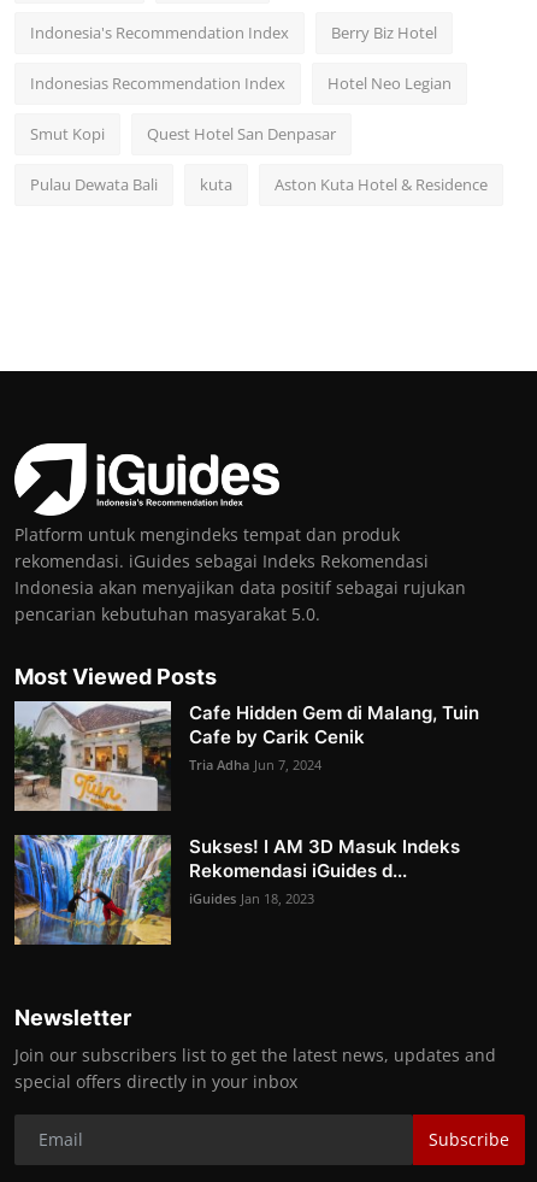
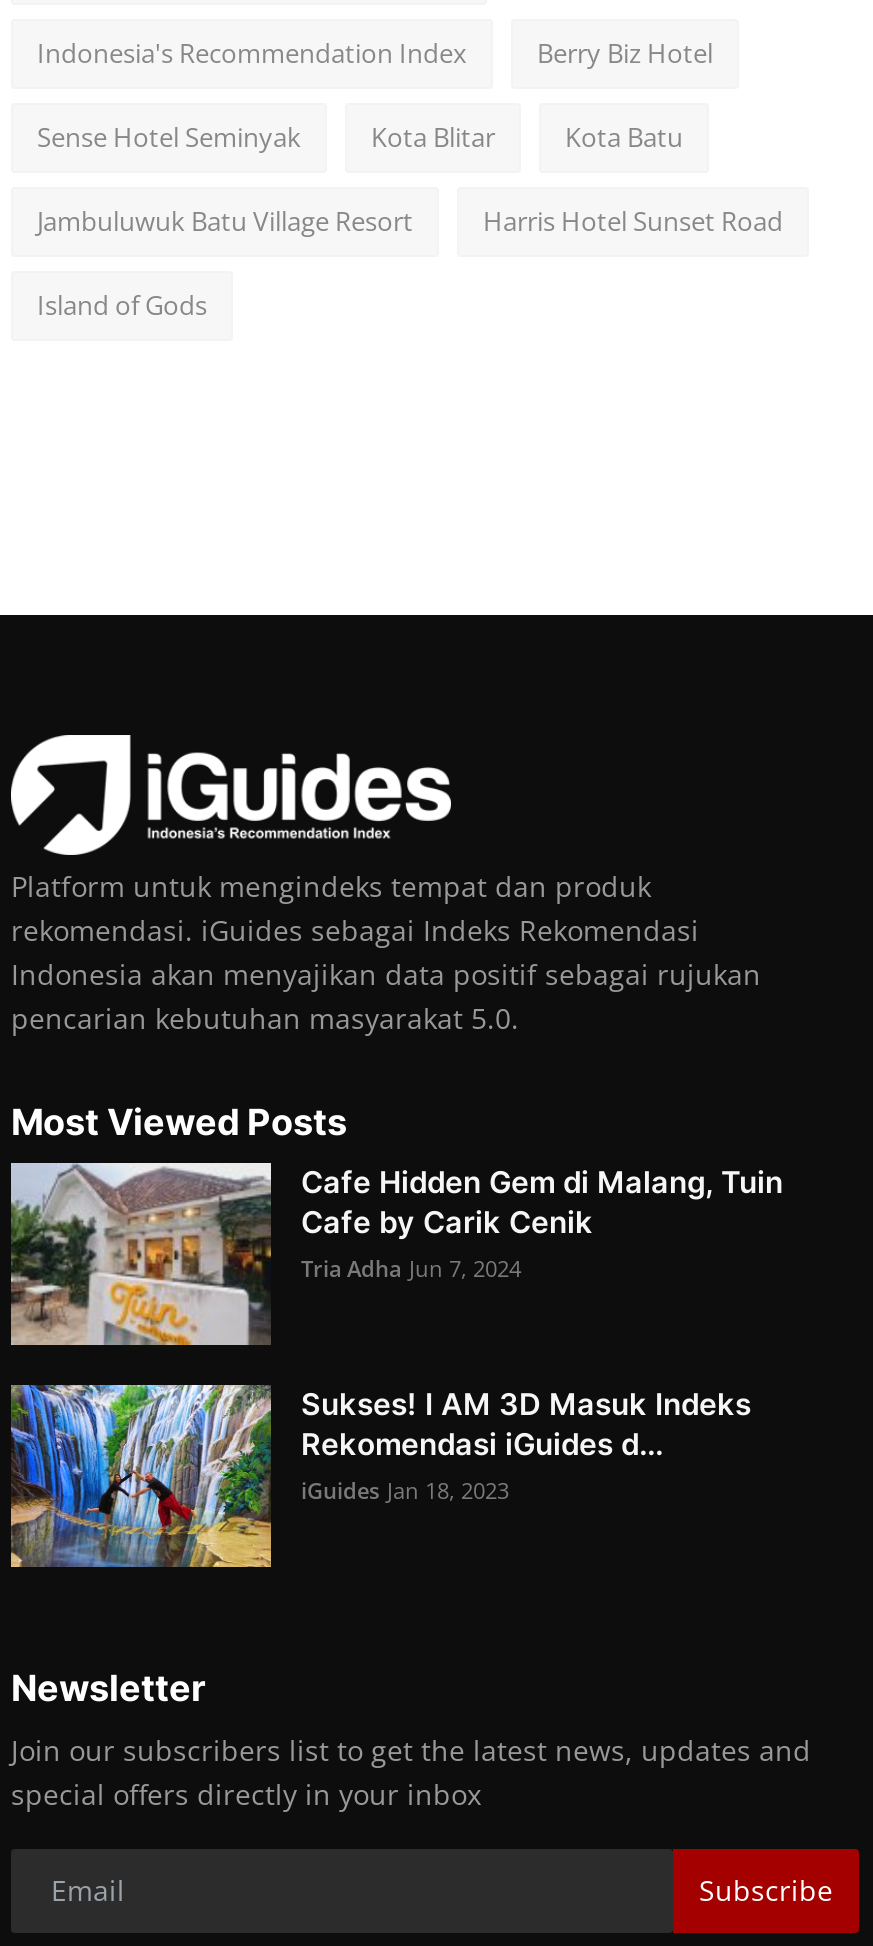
[30,72,452,94] Indonesias Recommendation Index | Hotel Neo Legian -> [37,118,683,154] Sense Hotel Seminyak | Kota Blitar | Kota Batu
[30,123,336,144] Smut Kopi | Quest Hotel San Denpasar -> [37,202,783,238] Jambuluwuk Batu Village Resort | Harris Hotel Sunset Road
[30,173,488,195] Pulau Dewata Bali | kuta | Aston Kuta Hotel & Residence -> [37,286,207,322] Island of Gods

